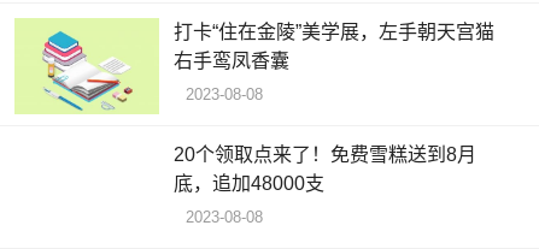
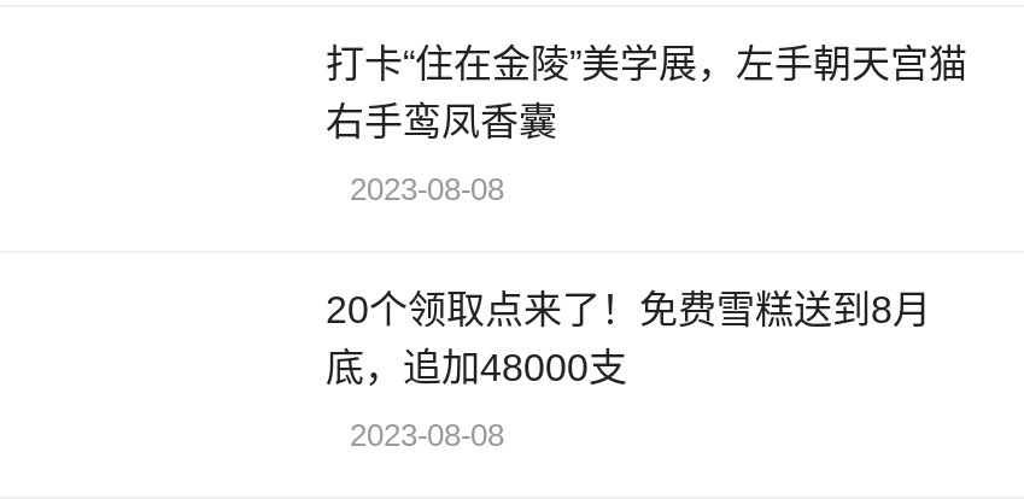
[13,17,160,115] [image] -> none

